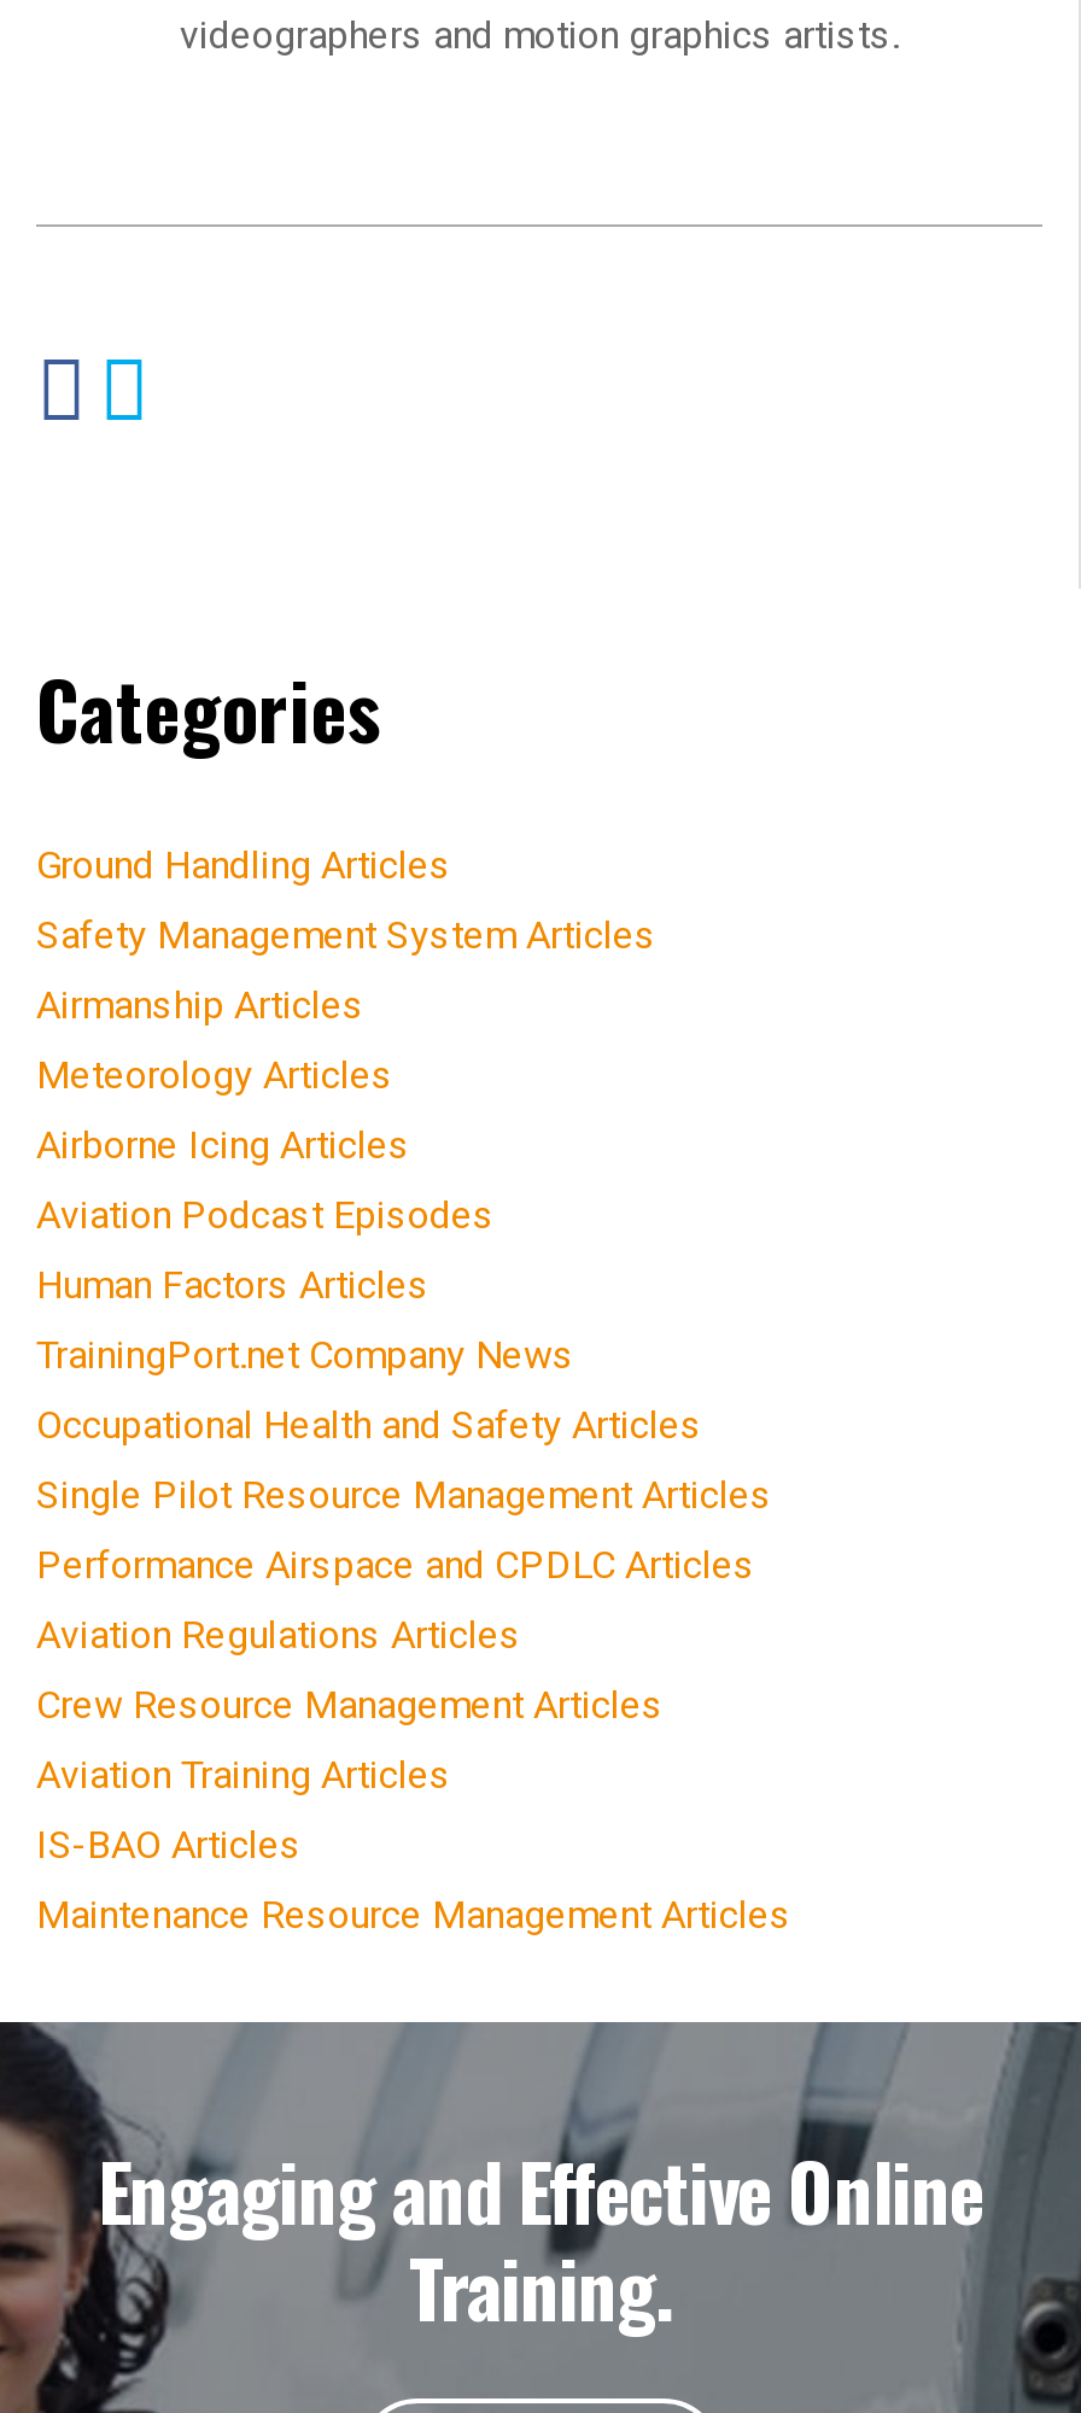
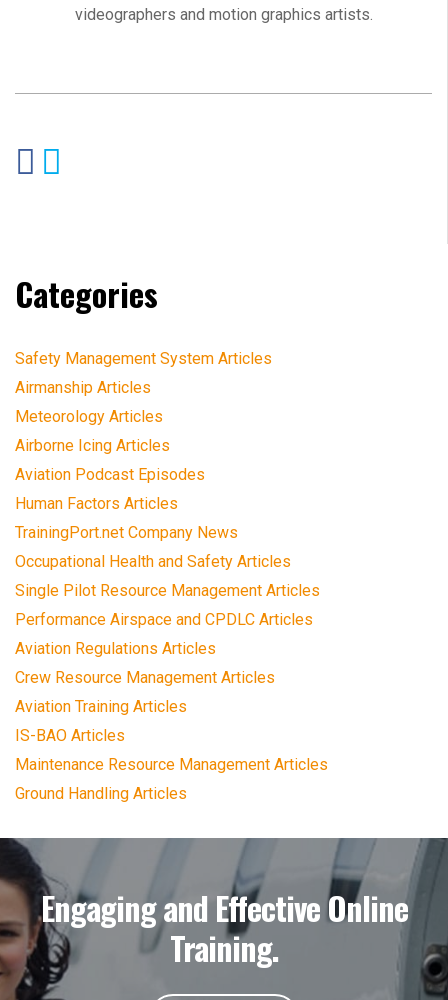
moved [36,842,451,888] -> [15,784,187,803]: Ground Handling Articles
moved [36,912,791,1938] -> [15,349,328,774]: Safety Management System Articles | Airmanship Articles | Meteorology Articles | ... | IS-BAO Articles | Maintenance Resource Management Articles

